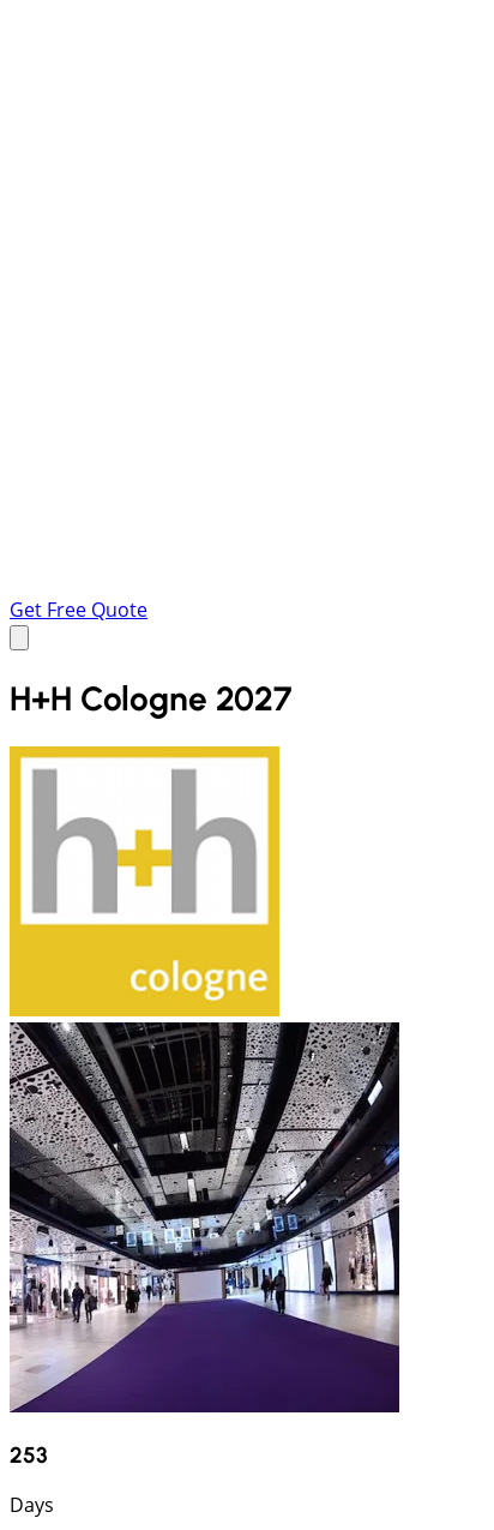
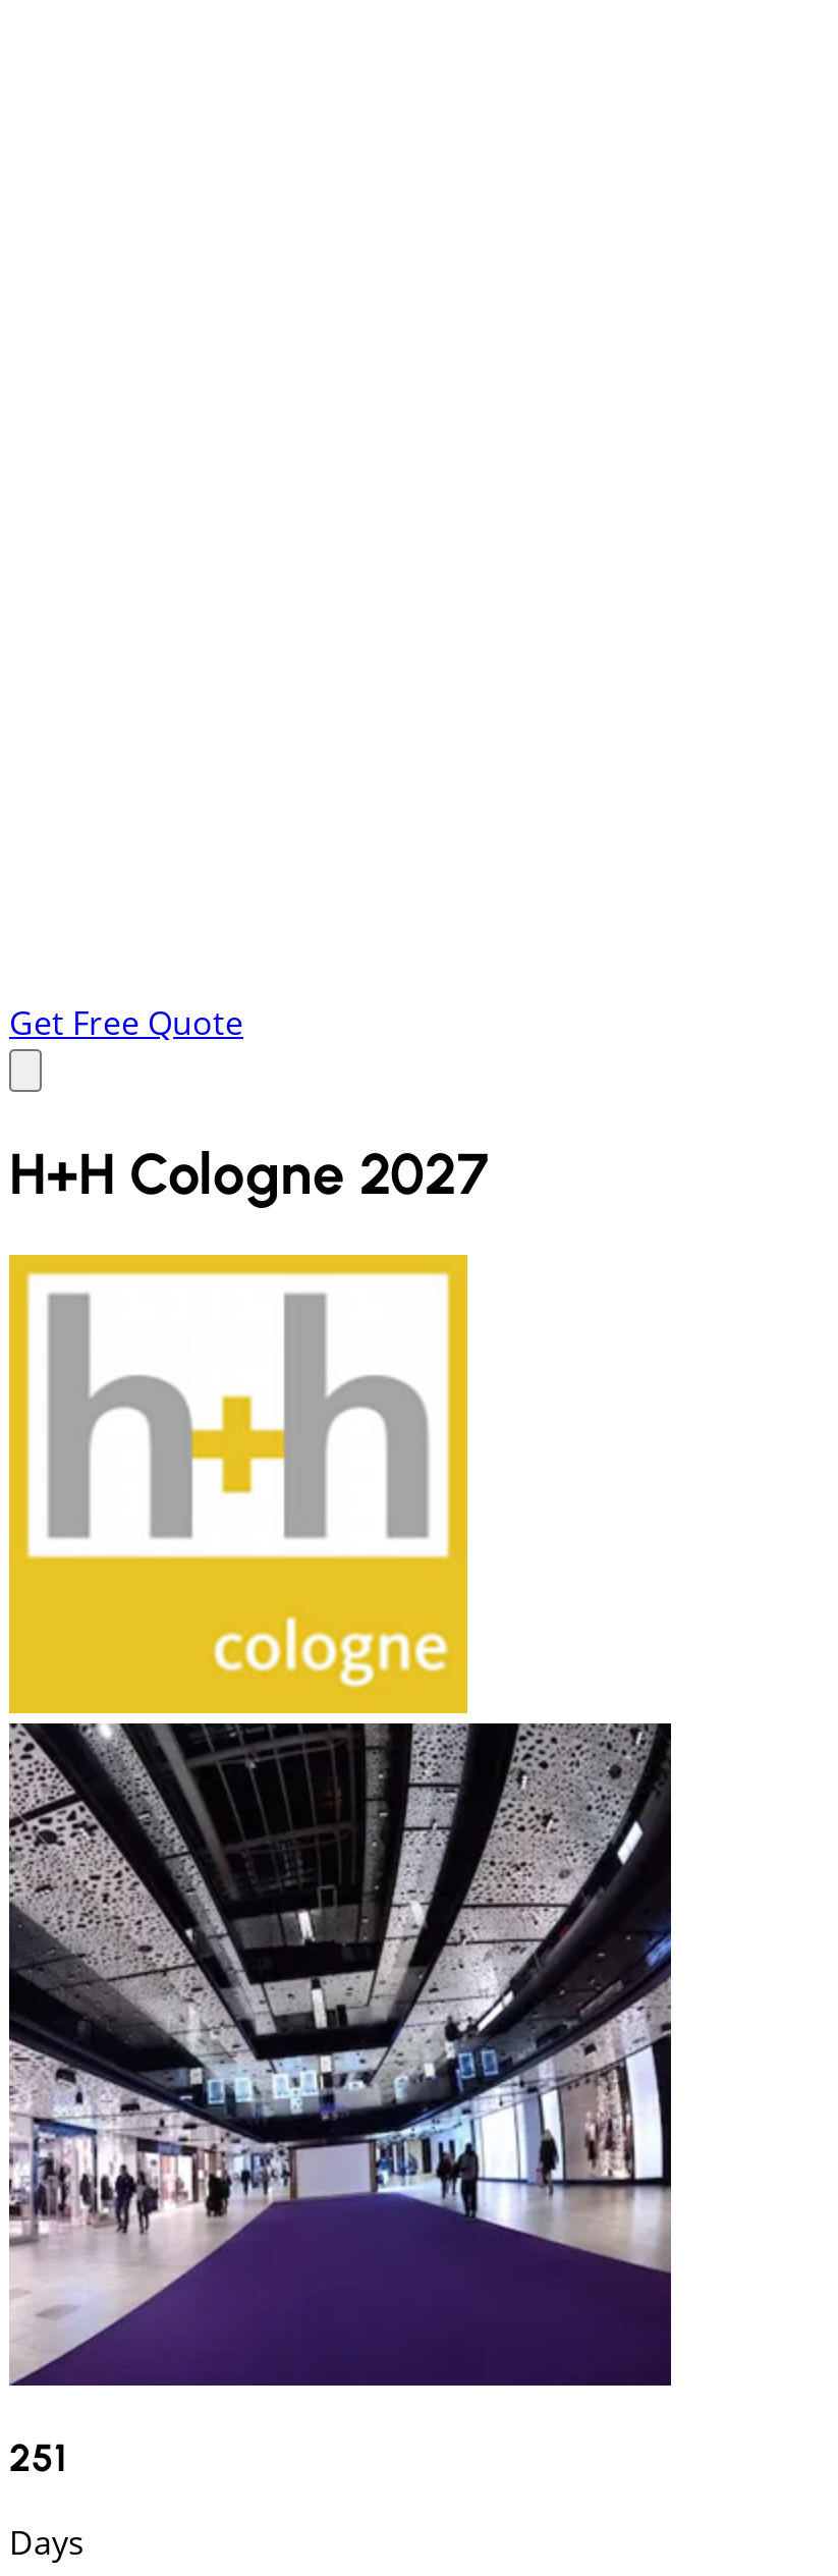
[10,1441,48,1469] 253 -> [9,2435,66,2482] 251

